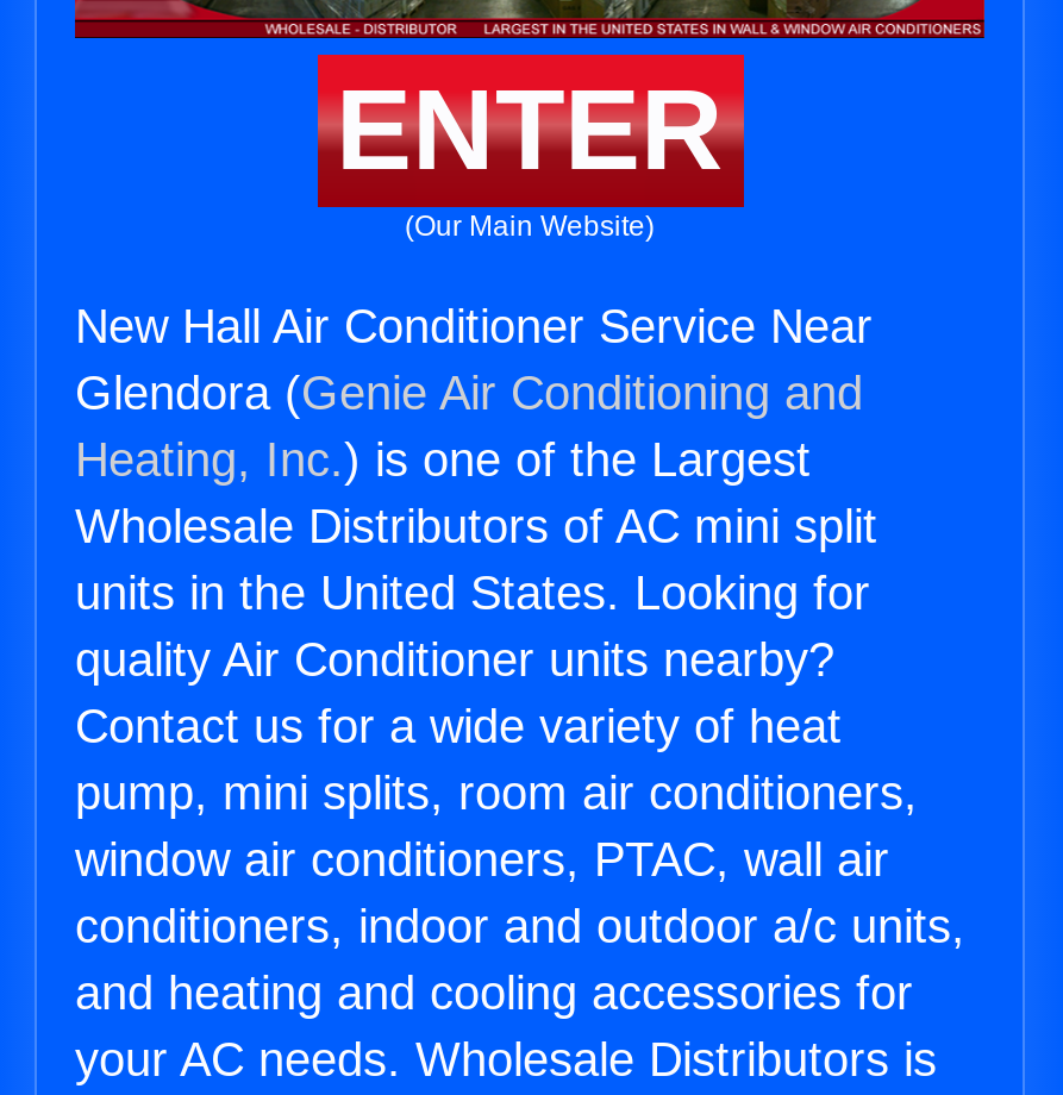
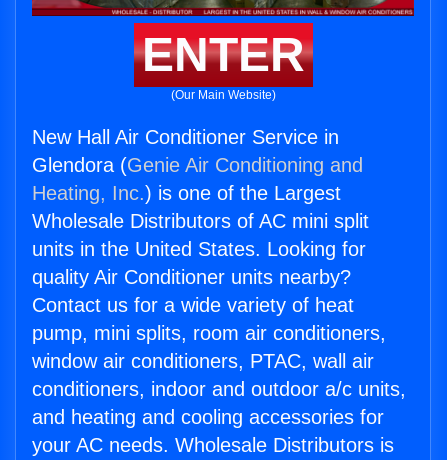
[75,300,873,353] New Hall Air Conditioner Service Near -> [32,126,339,148] New Hall Air Conditioner Service in

